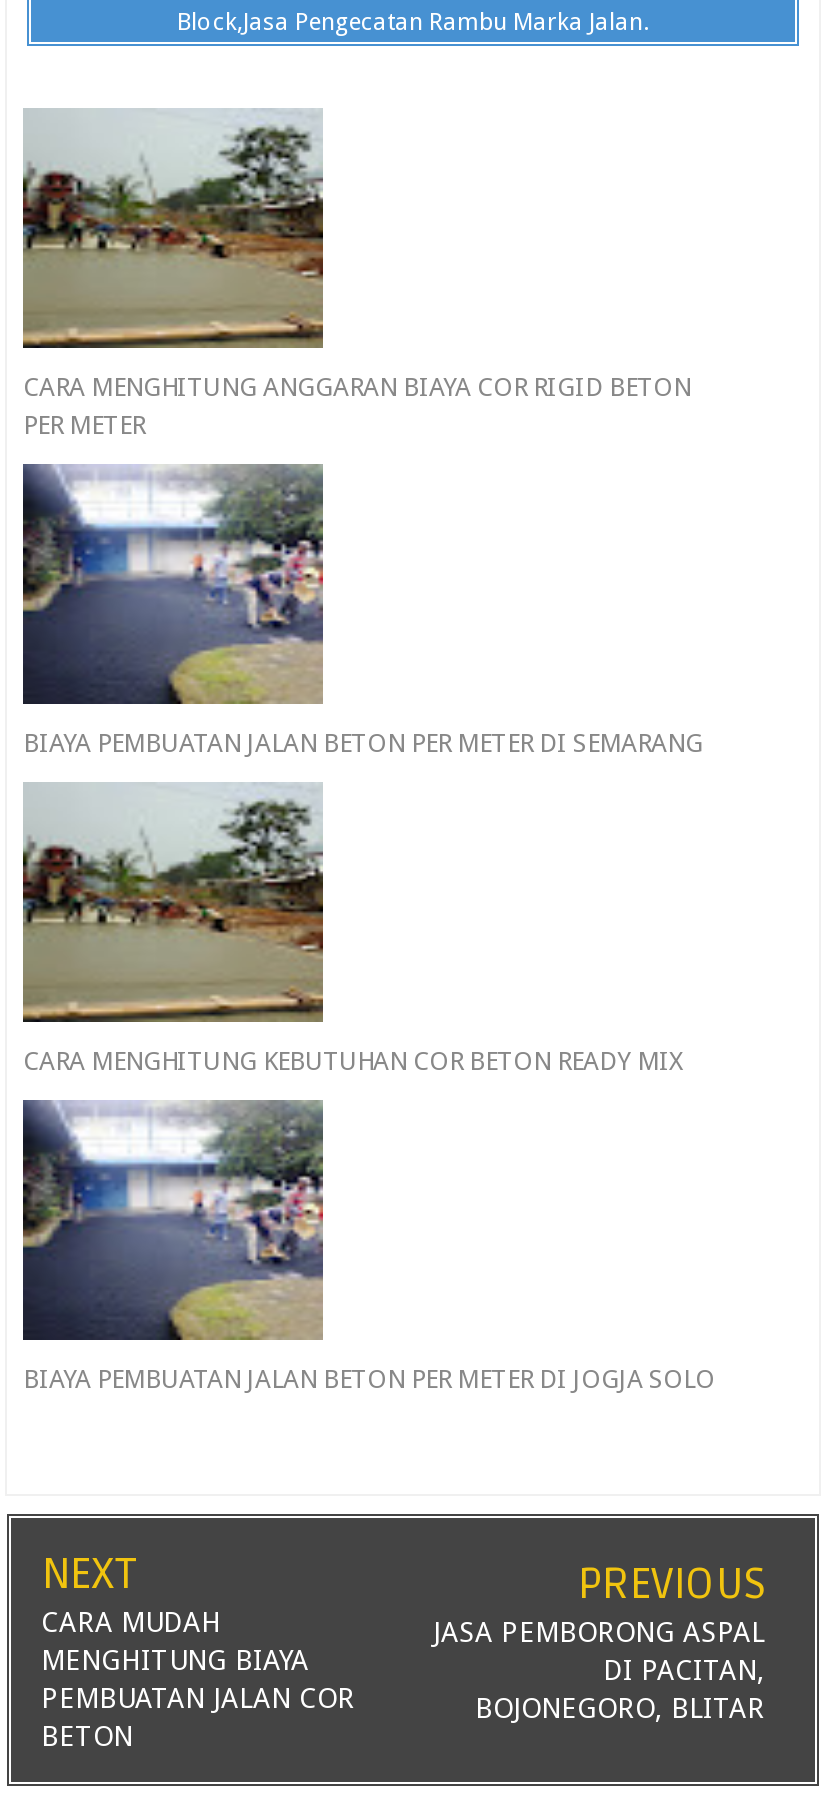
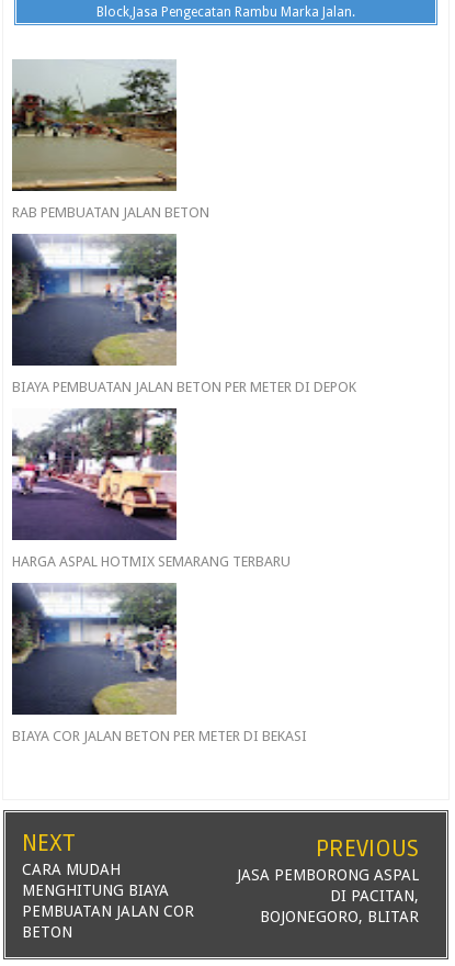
[23,372,691,440] CARA MENGHITUNG ANGGARAN BIAYA COR RIGID BETON | PER METER -> [12,204,209,220] RAB PEMBUATAN JALAN BETON
[23,728,703,758] BIAYA PEMBUATAN JALAN BETON PER METER DI SEMARANG -> [12,378,356,395] BIAYA PEMBUATAN JALAN BETON PER METER DI DEPOK
[21,782,683,1076] [image] | CARA MENGHITUNG KEBUTUHAN COR BETON READY MIX -> [11,424,291,570] [image] | HARGA ASPAL HOTMIX SEMARANG TERBARU
[23,1364,715,1394] BIAYA PEMBUATAN JALAN BETON PER METER DI JOGJA SOLO -> [12,728,307,744] BIAYA COR JALAN BETON PER METER DI BEKASI

